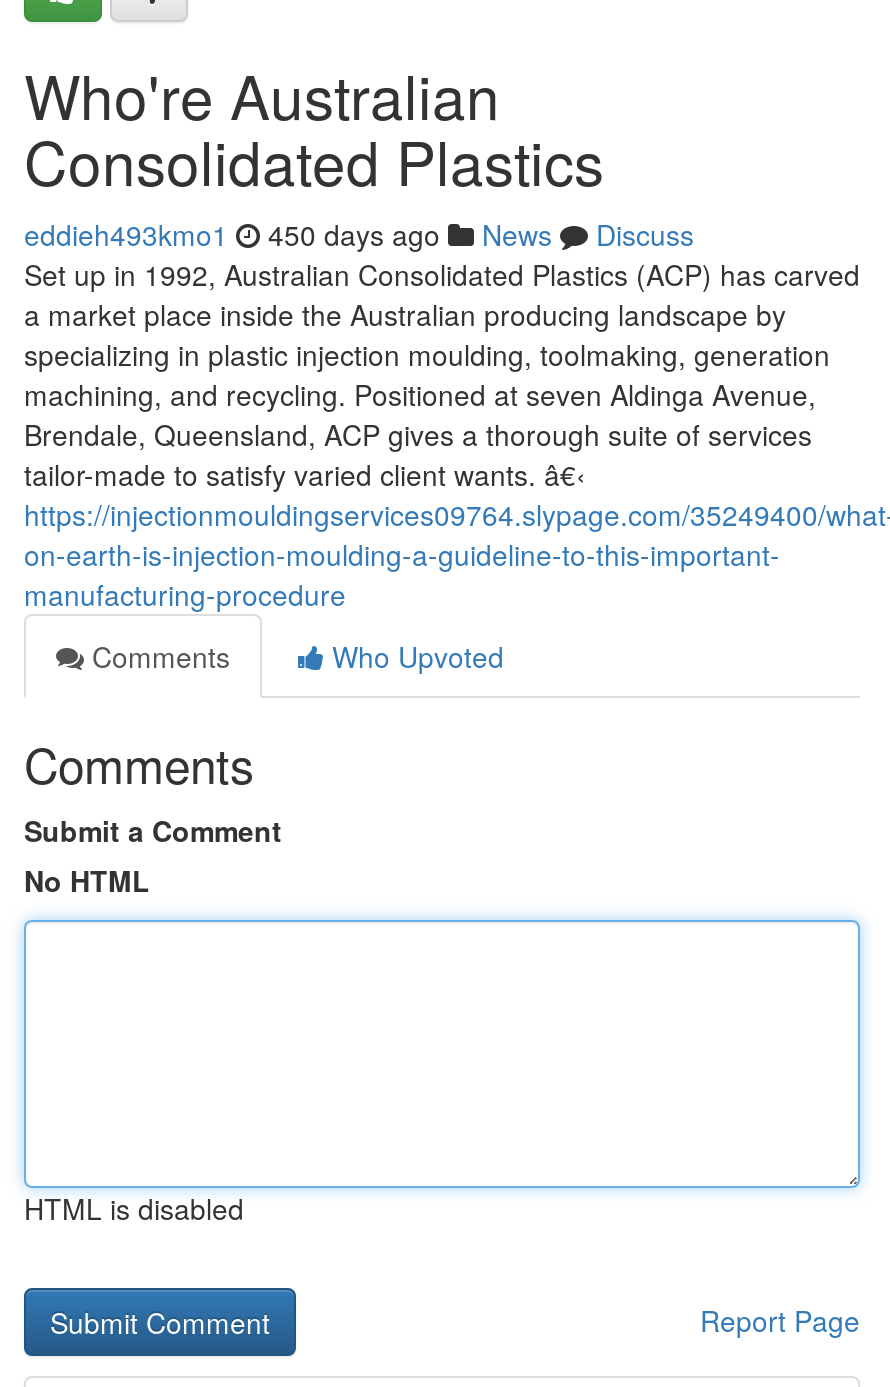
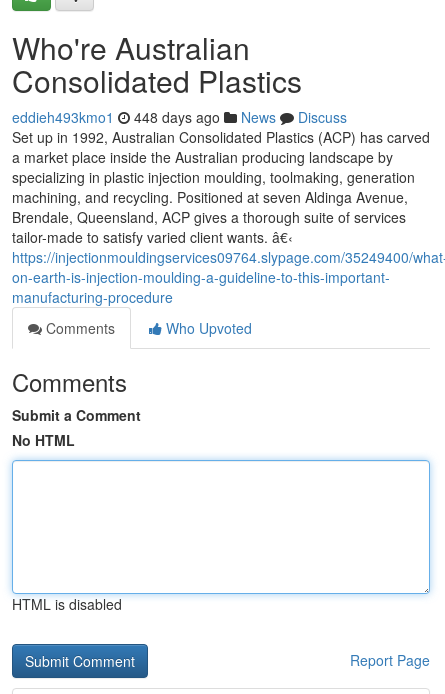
[24,214,694,254] eddieh493kmo1 450 days ago News Discuss -> [12,107,347,127] eddieh493kmo1 448 days ago News Discuss

